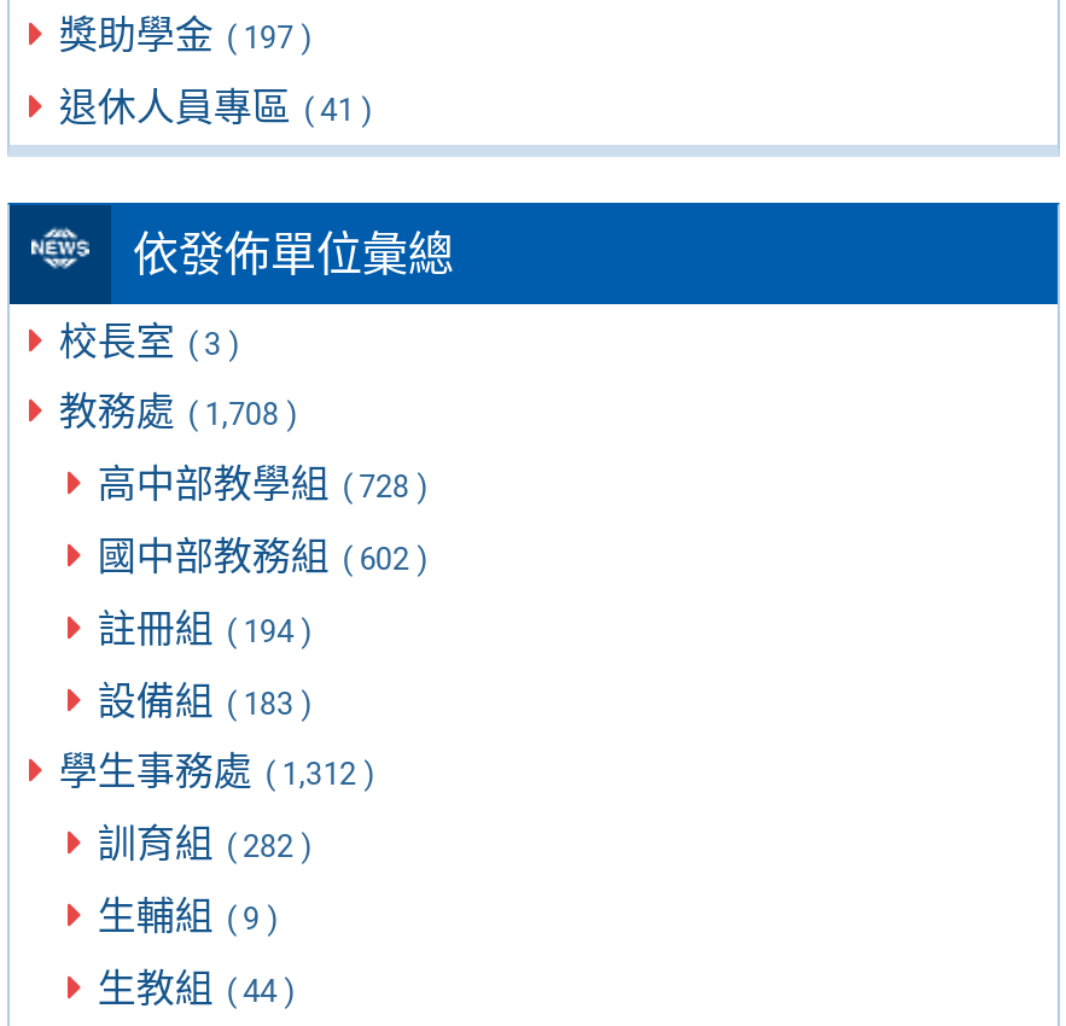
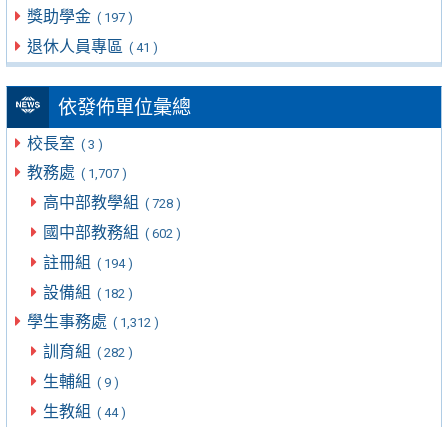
[59,390,299,436] 教務處 ( 1,708 ) -> [27,163,127,182] 教務處 ( 1,707 )
[98,677,313,723] 設備組 ( 183 ) -> [43,282,133,301] 設備組 ( 182 )

